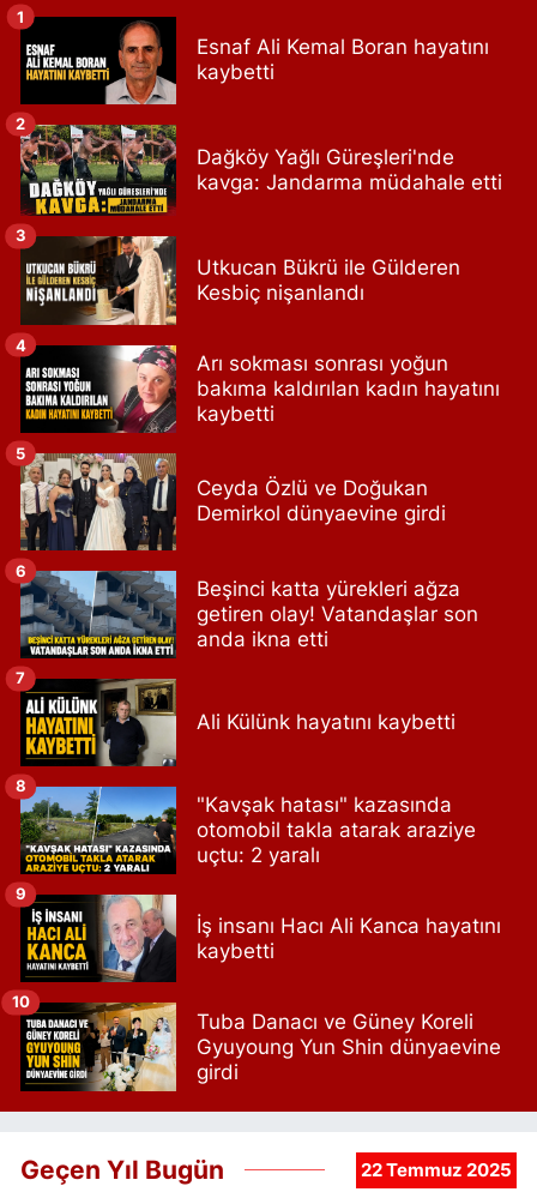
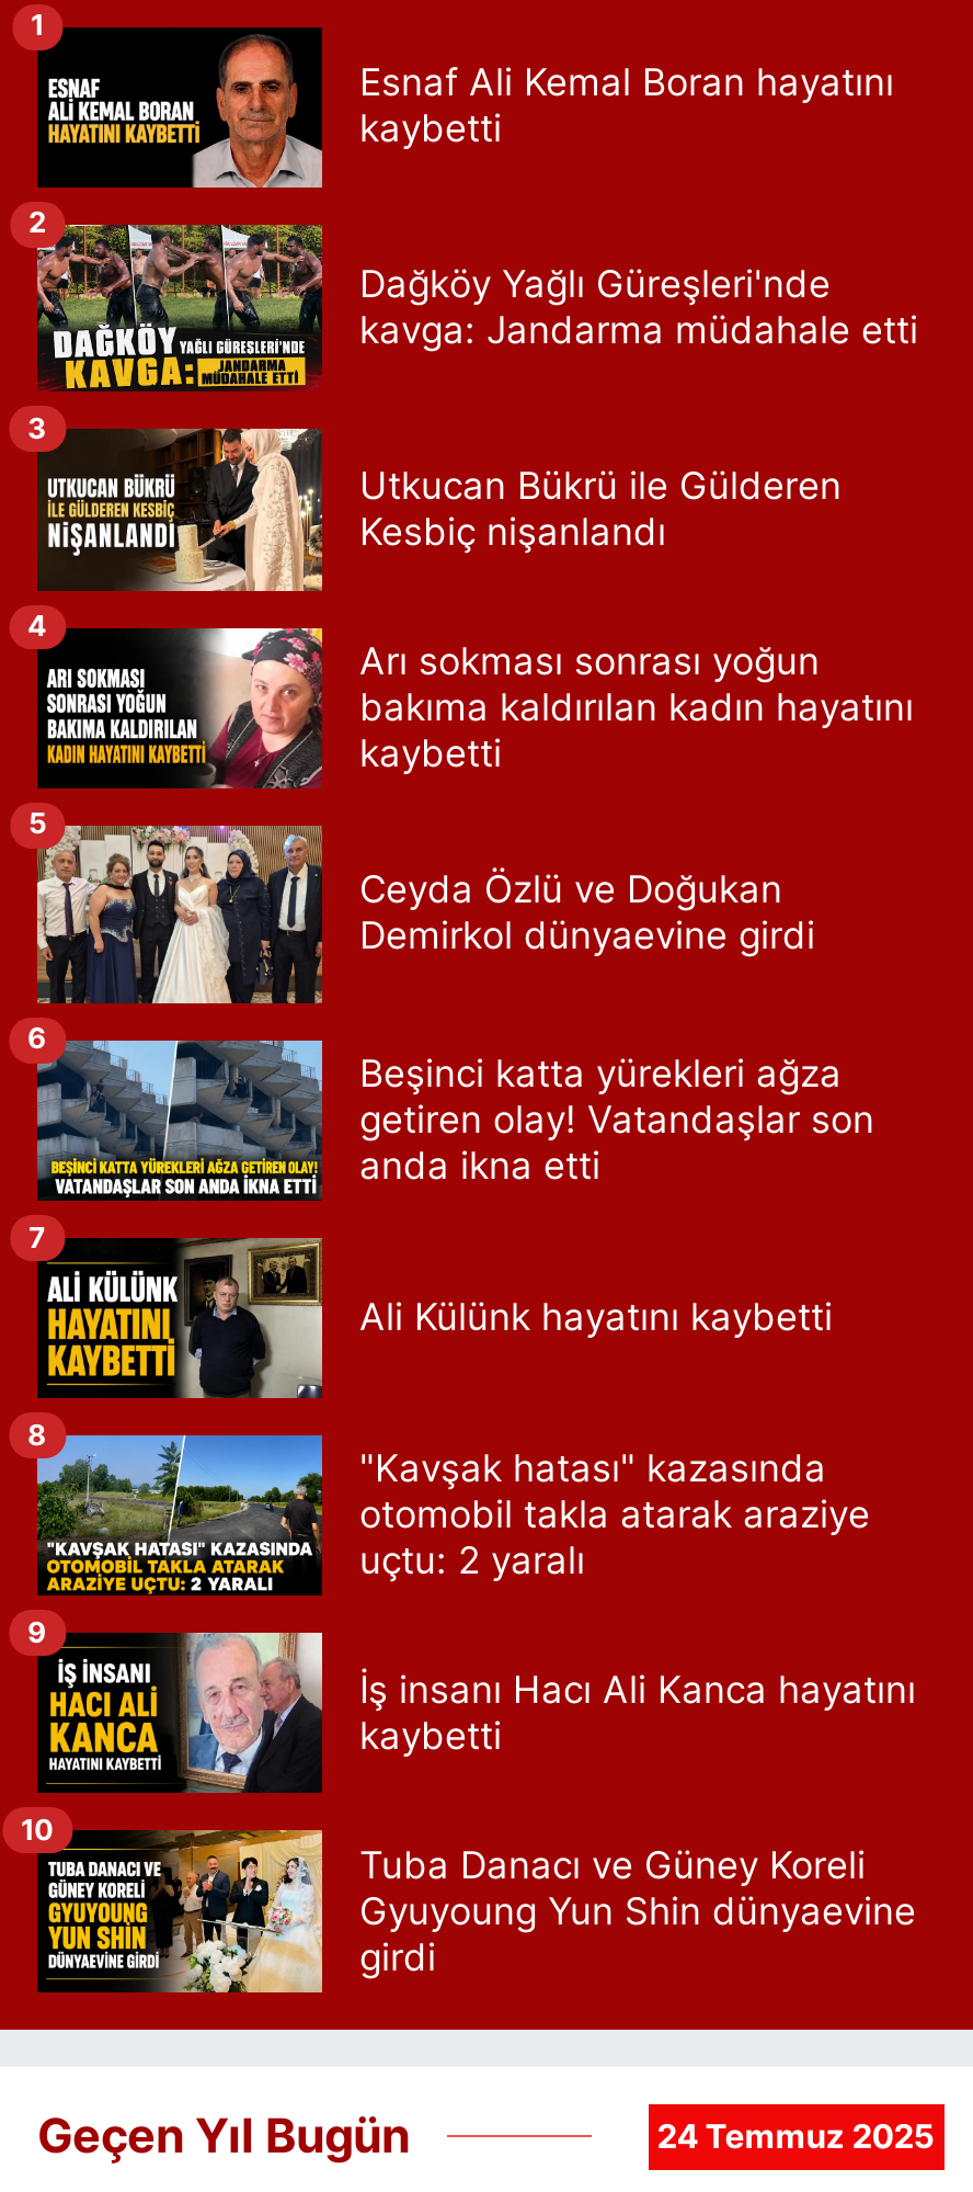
[361,1159,512,1181] 22 Temmuz 2025 -> [657,2117,935,2156] 24 Temmuz 2025

